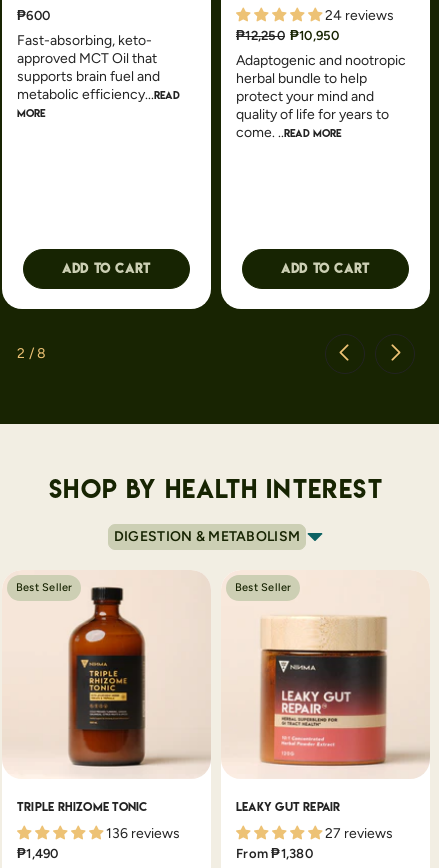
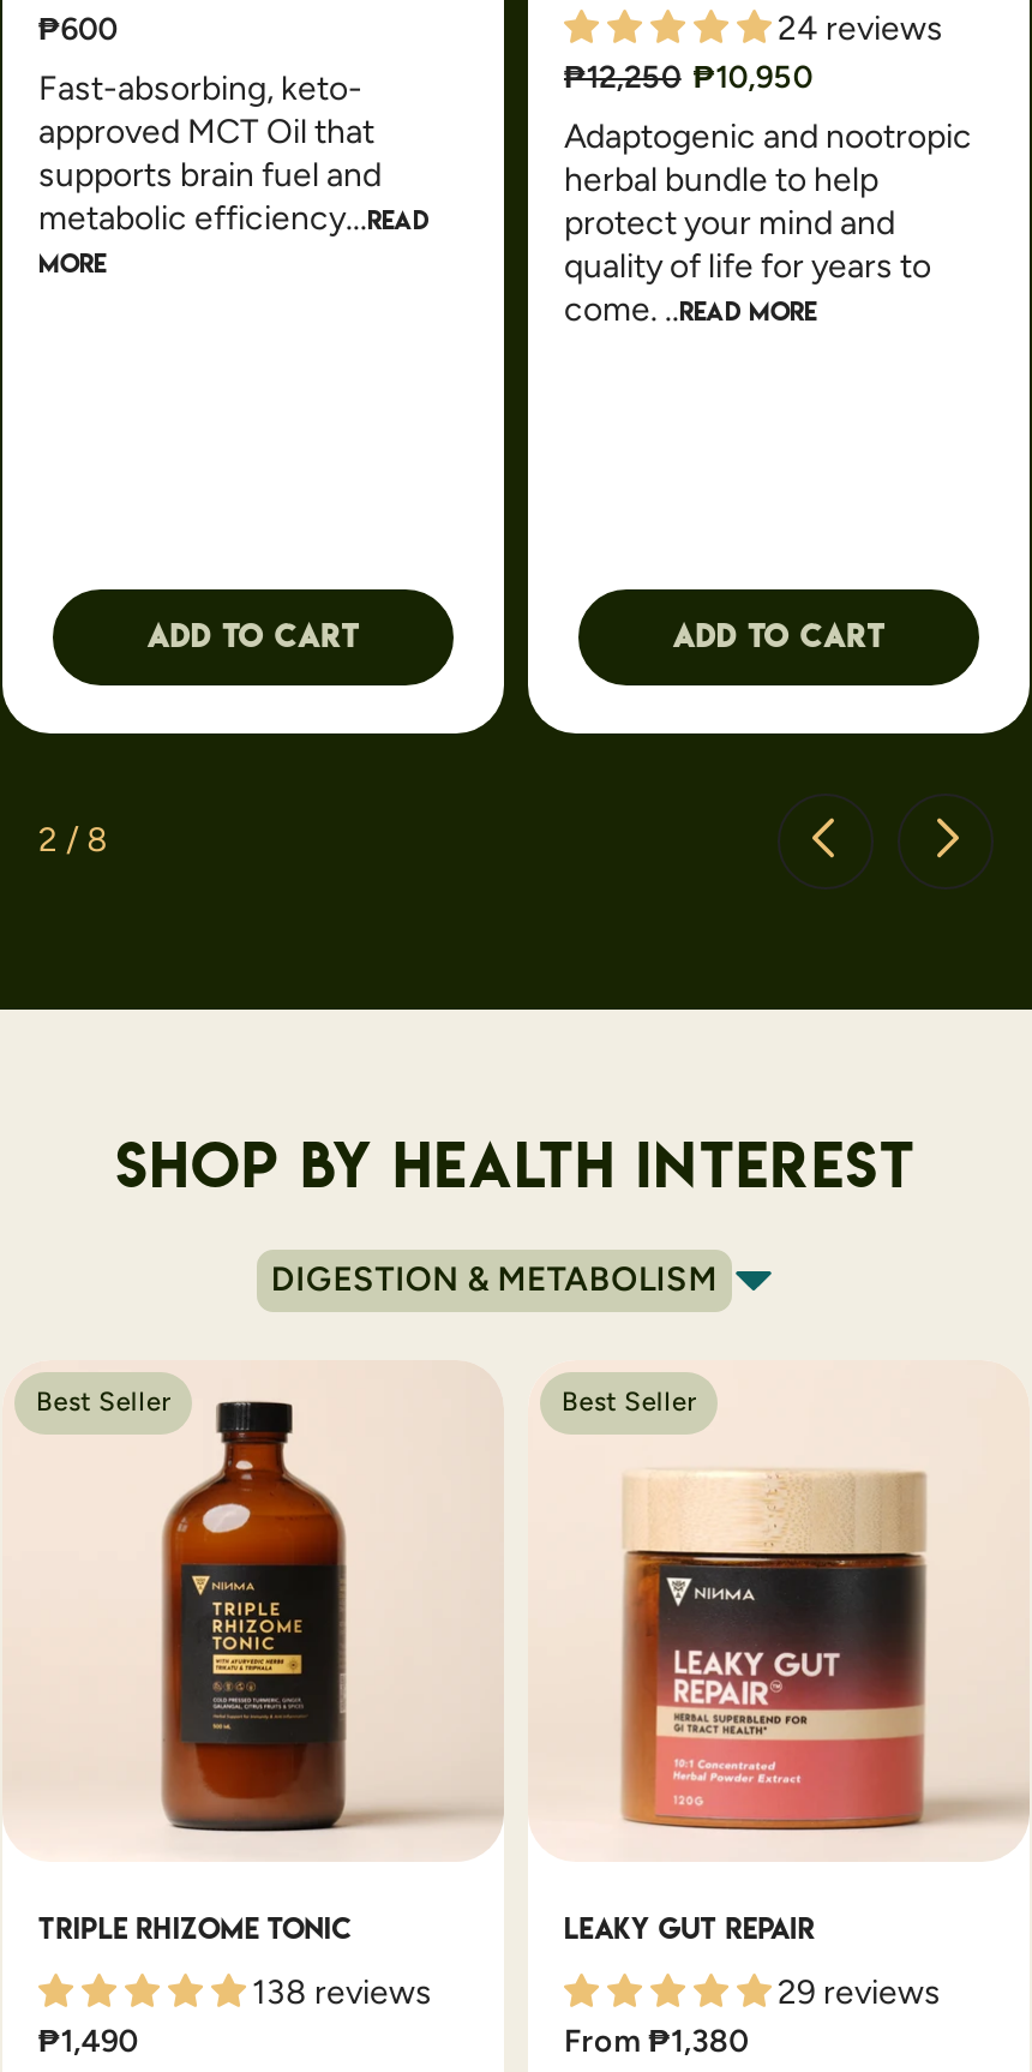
[106,825,180,842] 136 reviews -> [252,1975,432,2015] 138 reviews
[325,825,393,842] 27 reviews -> [778,1975,941,2015] 29 reviews

